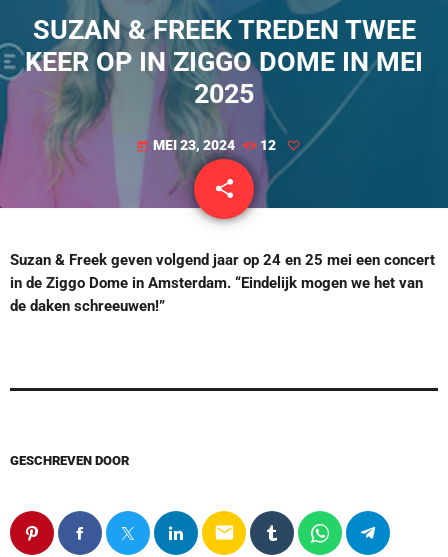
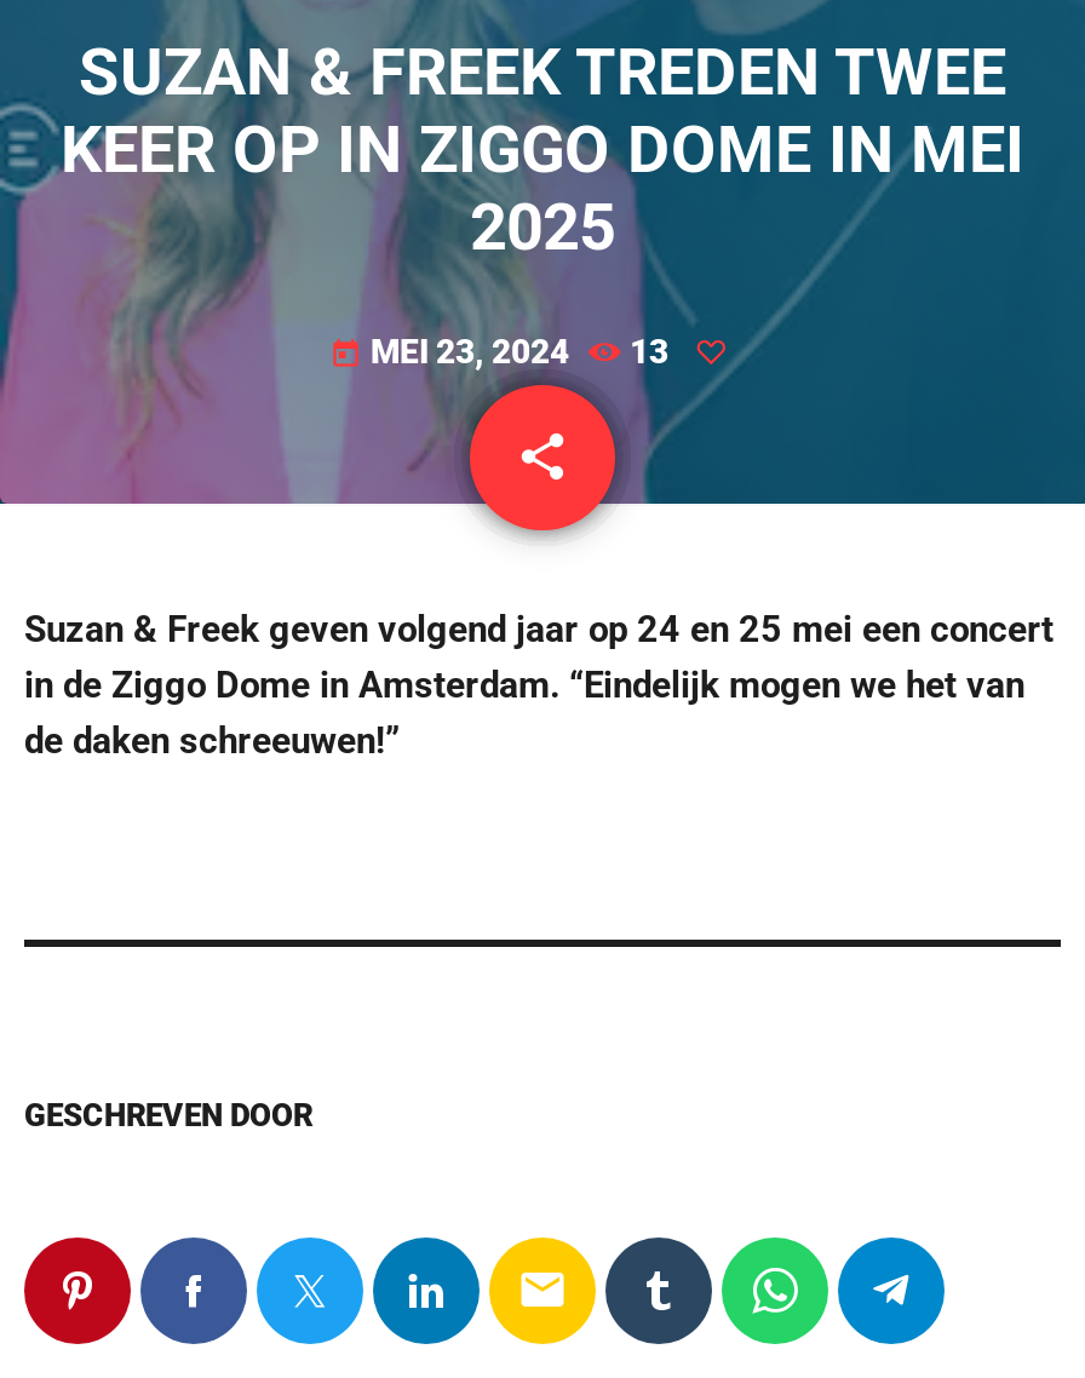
[260,137,279,153] 12 -> [630,331,676,370] 13

